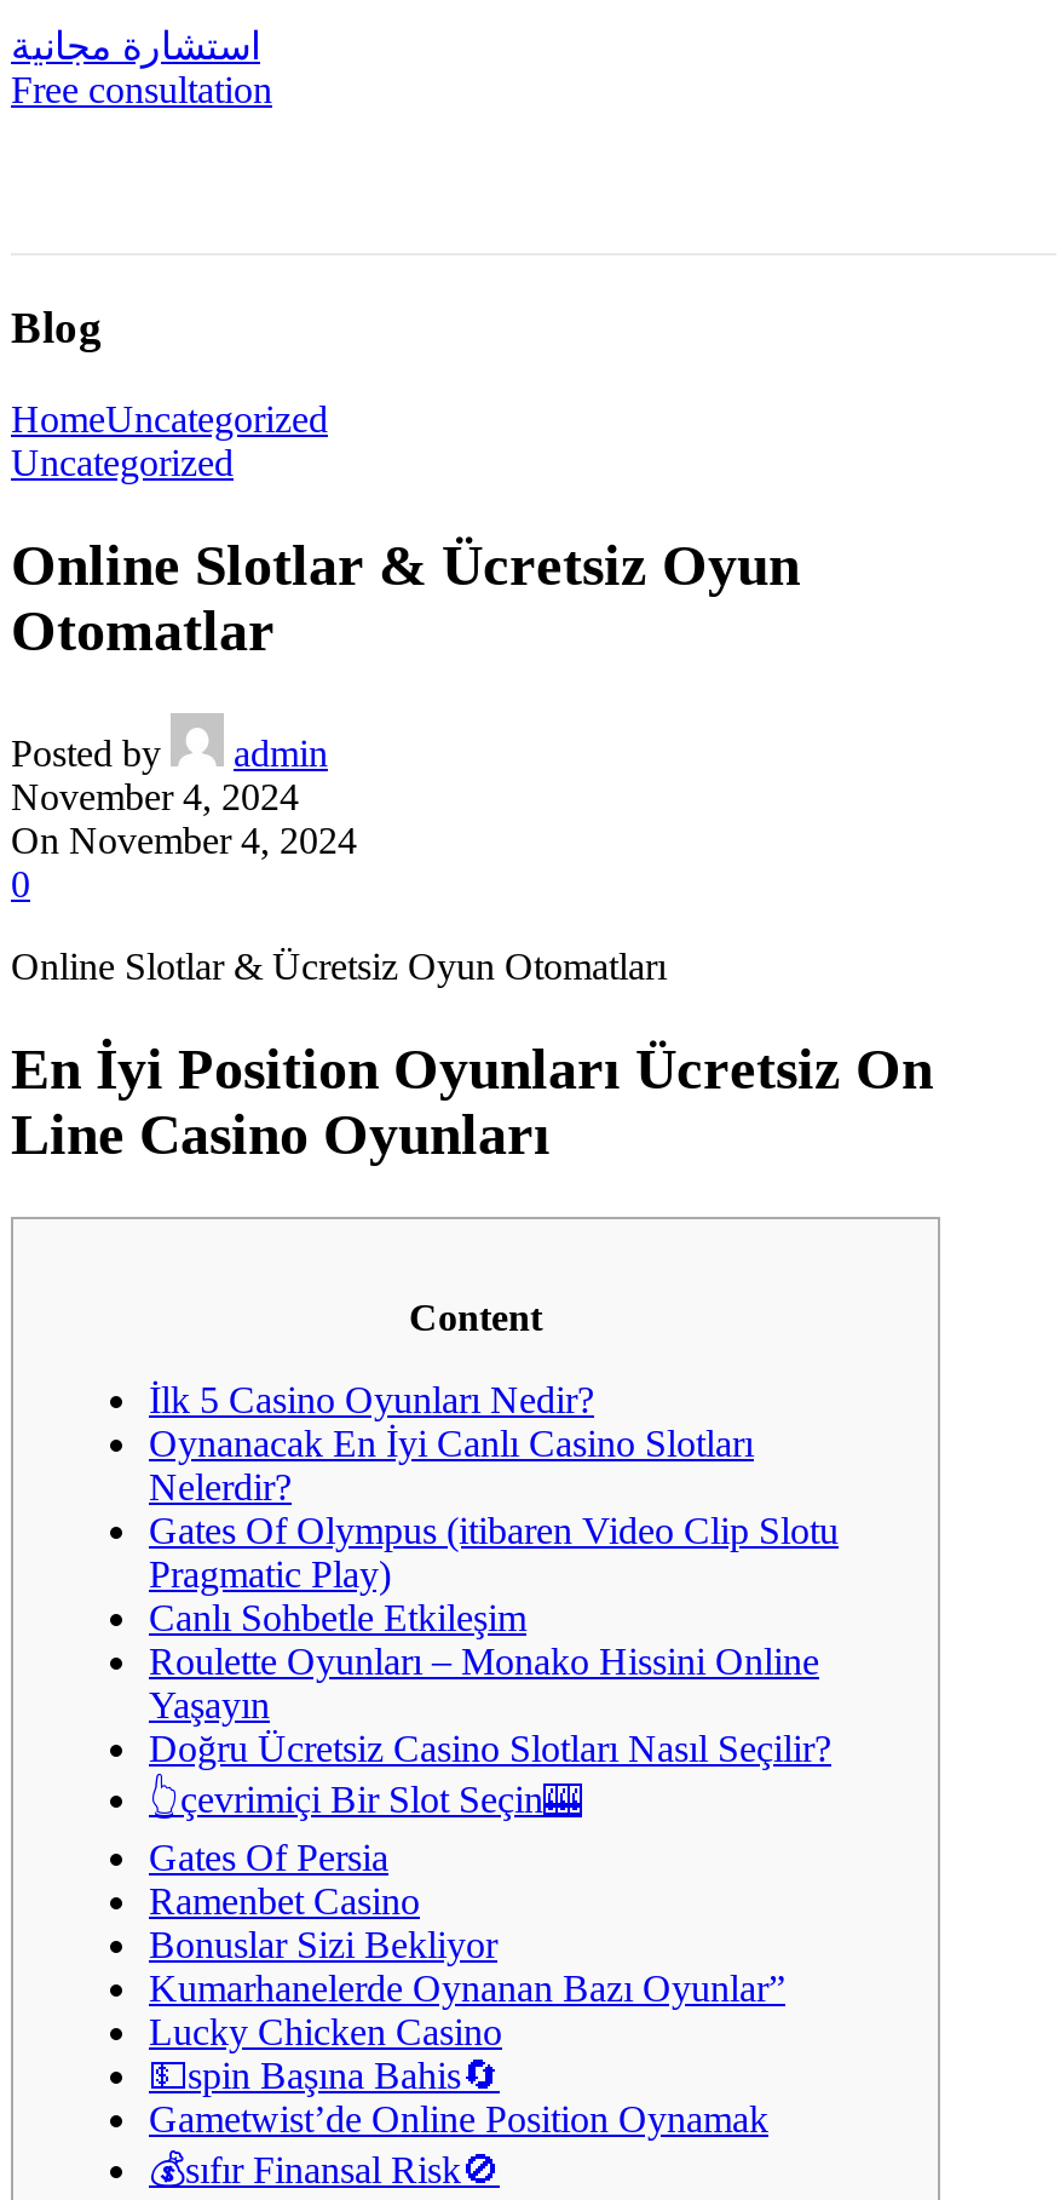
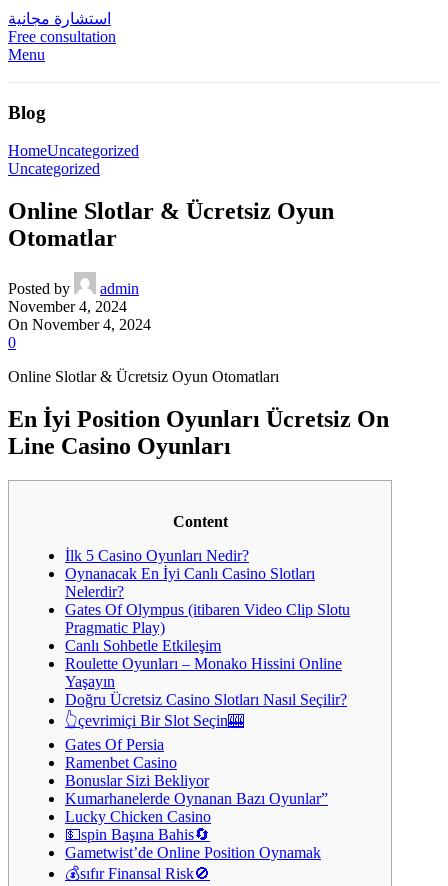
none -> [8,46,45,63] Menu

